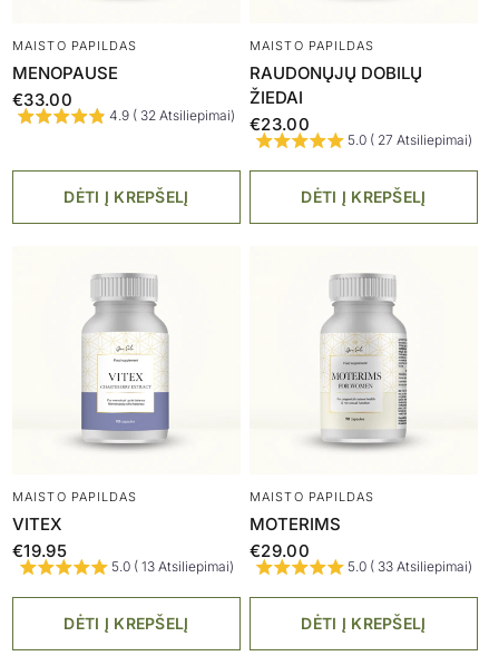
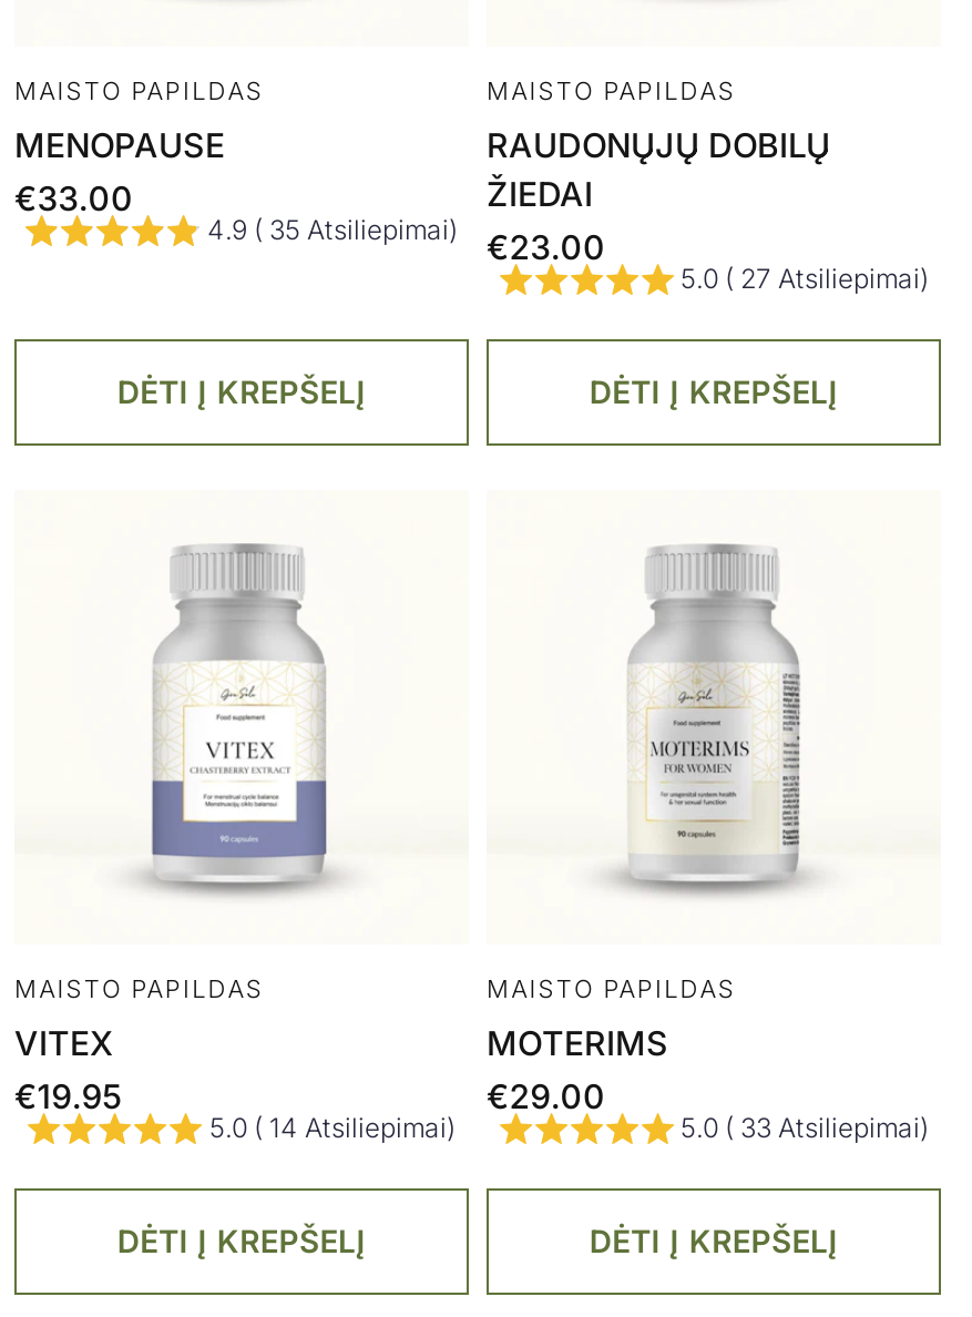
[109,107,235,124] 4.9 ( 32 Atsiliepimai) -> [207,214,458,247] 4.9 ( 35 Atsiliepimai)
[111,558,233,575] 5.0 ( 13 Atsiliepimai) -> [209,1111,456,1145] 5.0 ( 14 Atsiliepimai)

